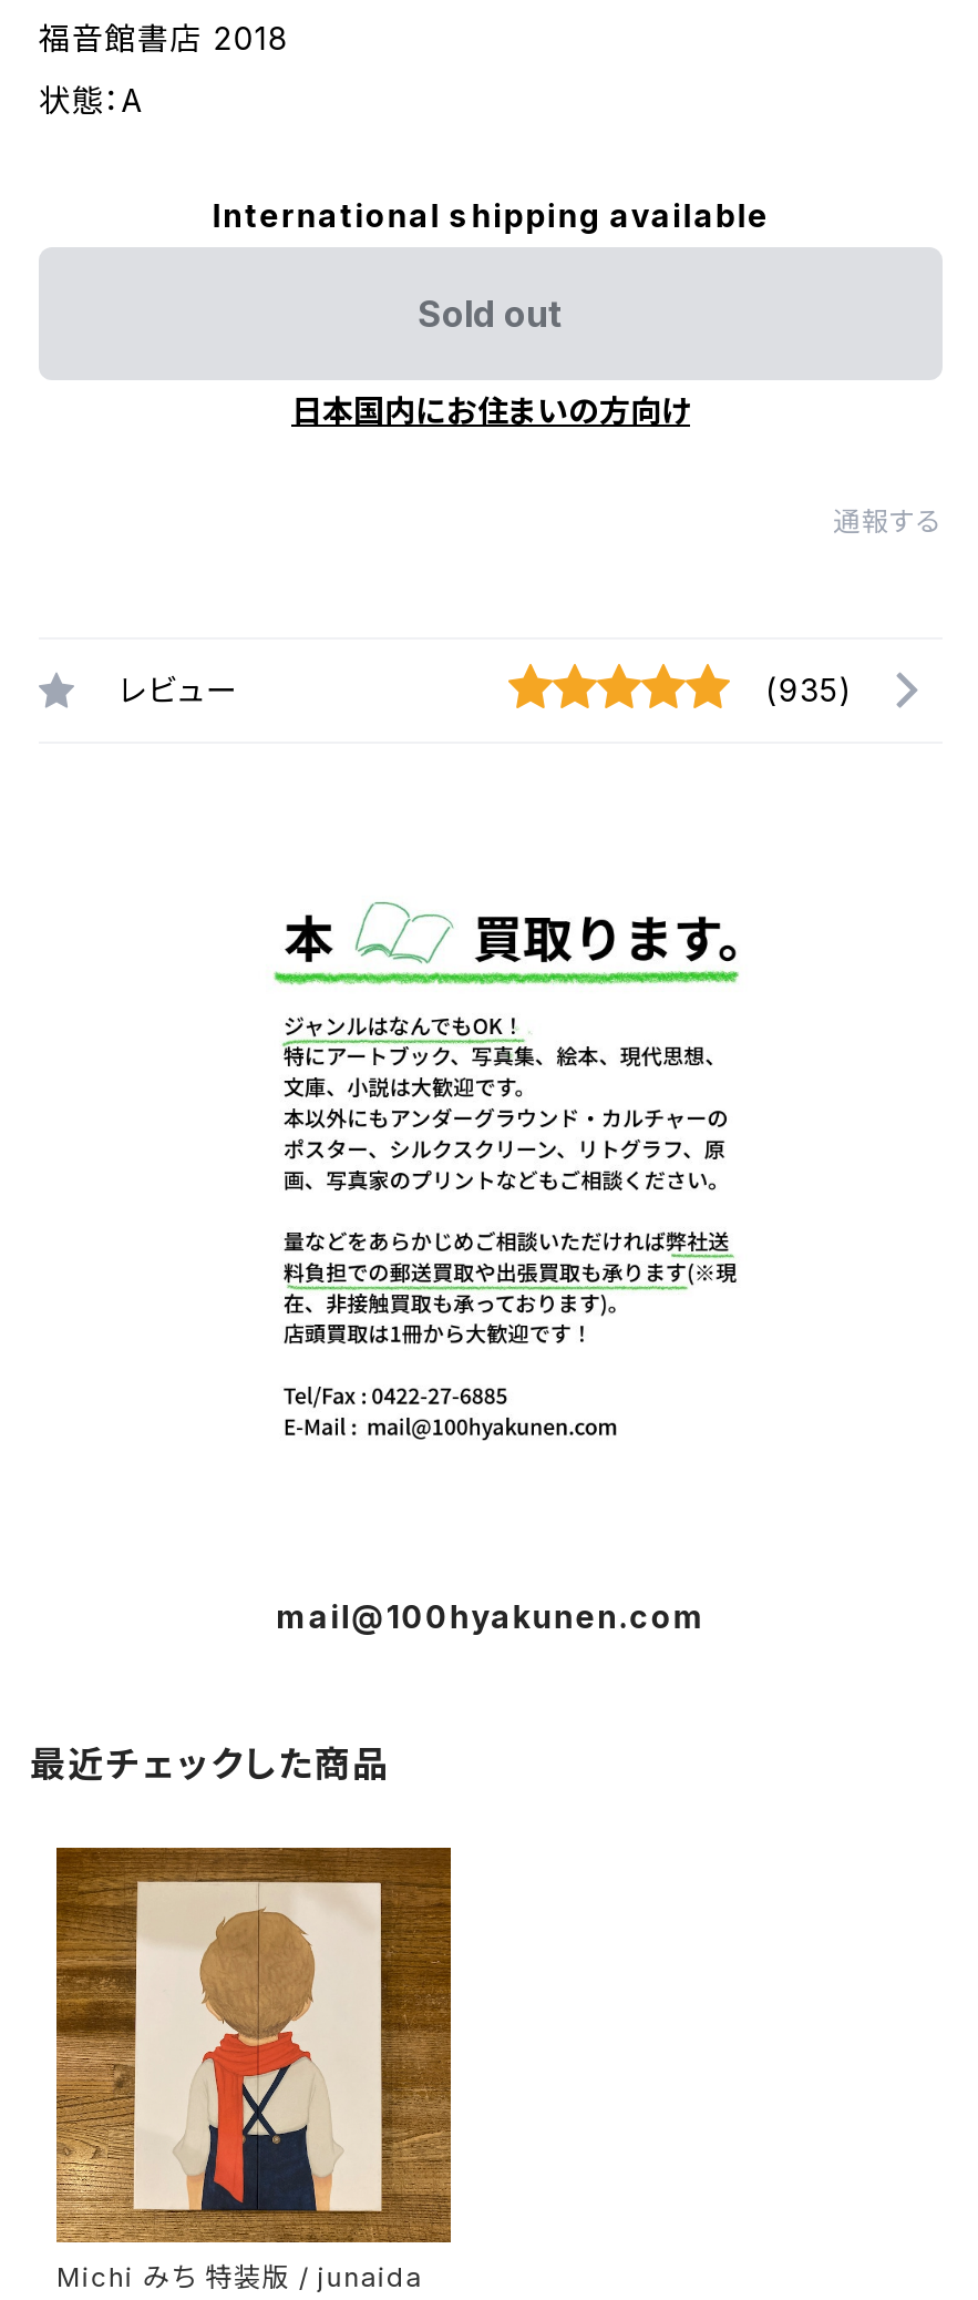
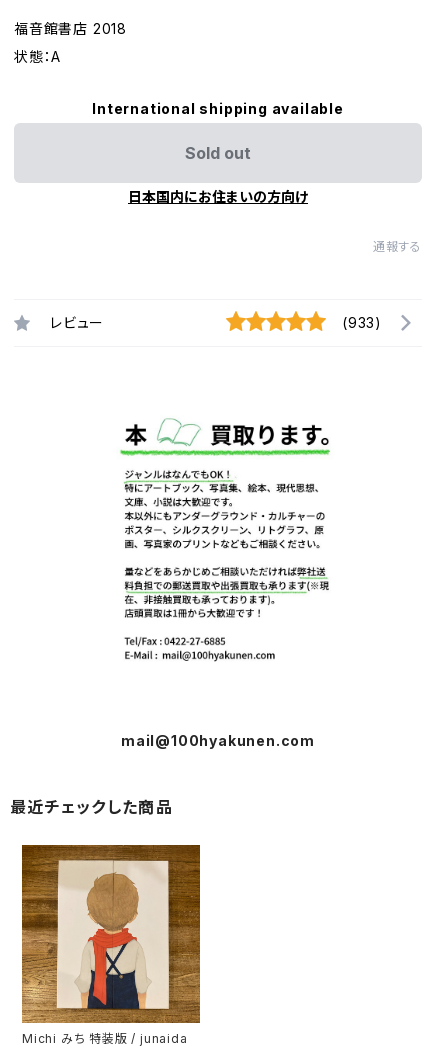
[765,671,854,708] (935) -> [342,314,382,331] (933)

